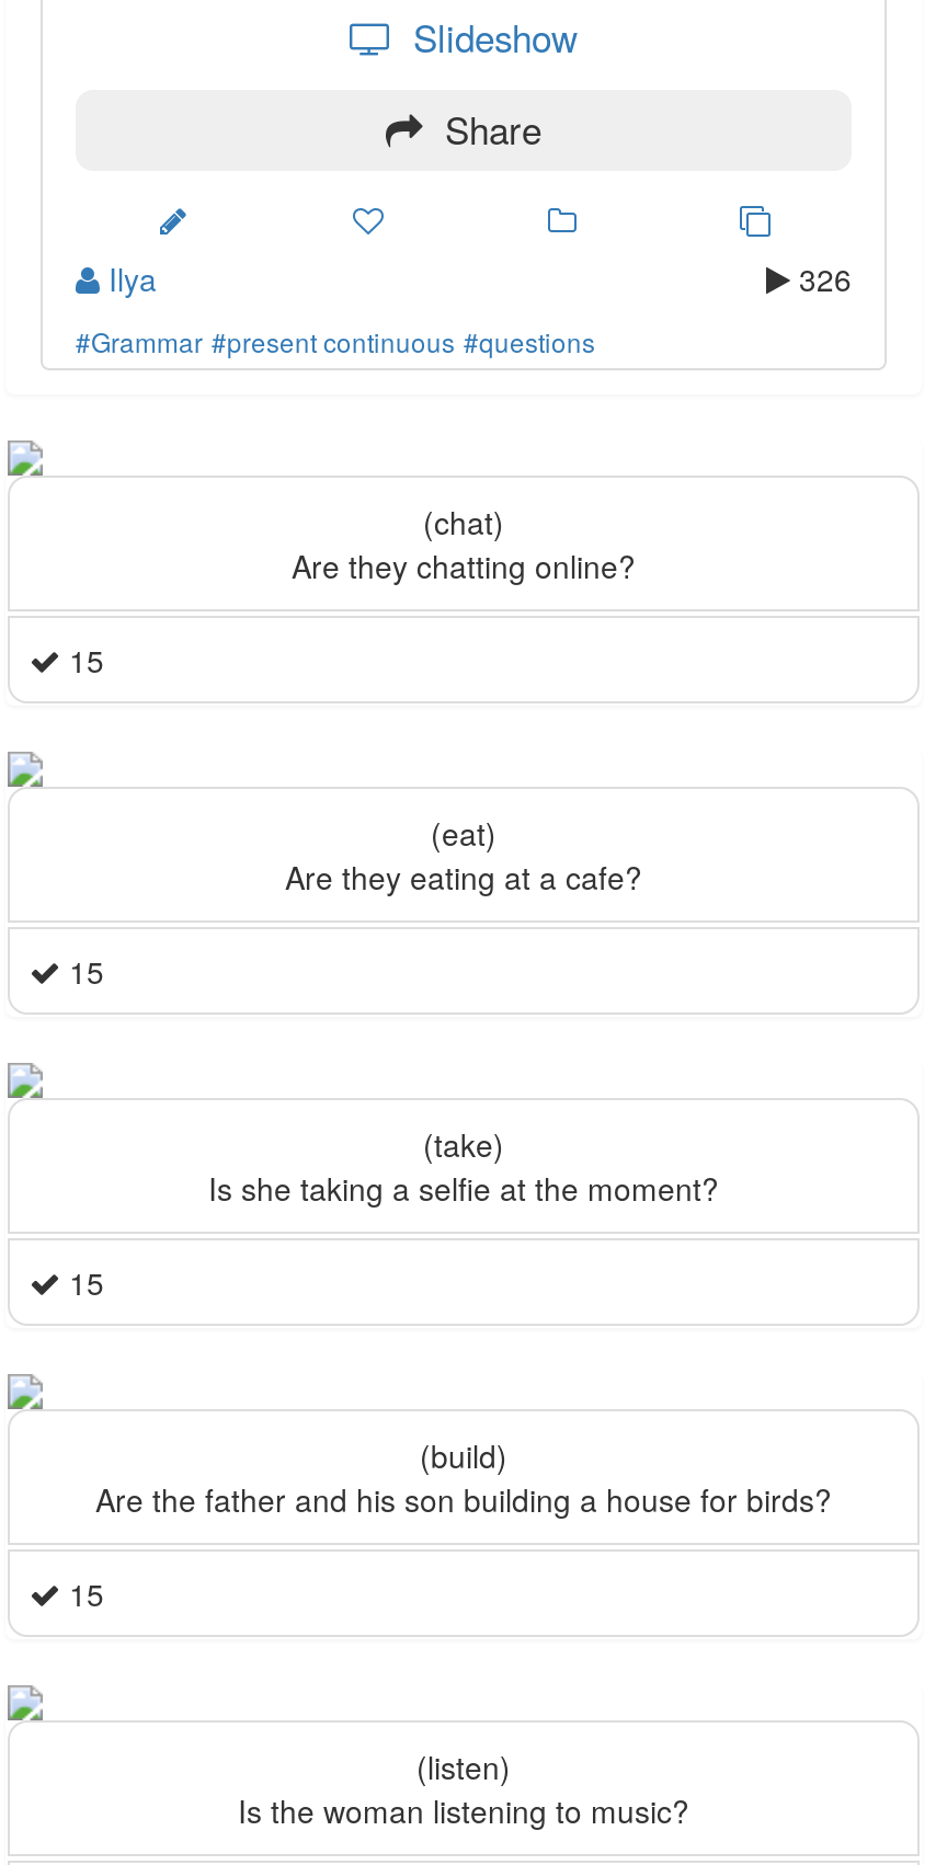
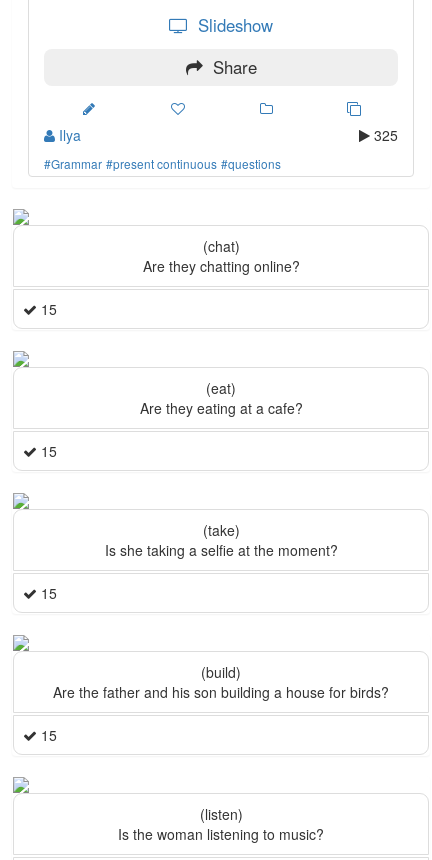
[790,256,852,300] 326 -> [370,125,398,145] 325

